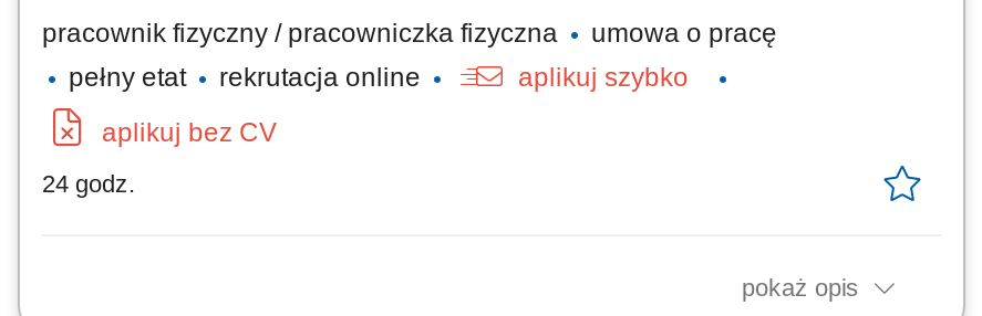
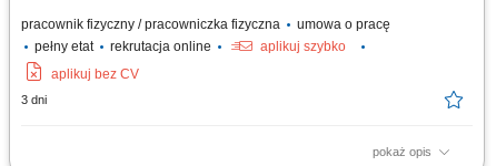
[42,170,135,197] 24 godz. -> [21,93,47,106] 3 dni

